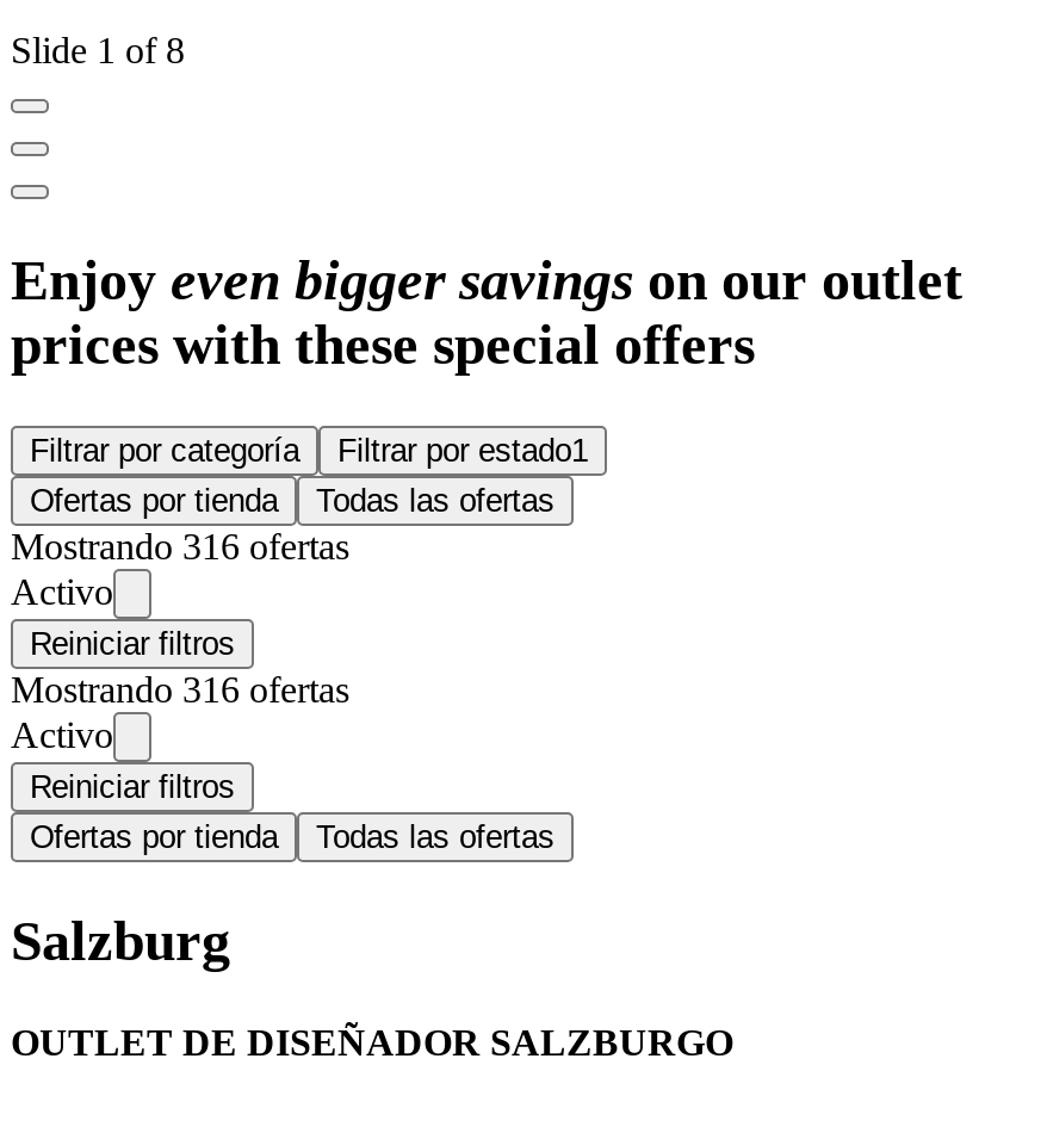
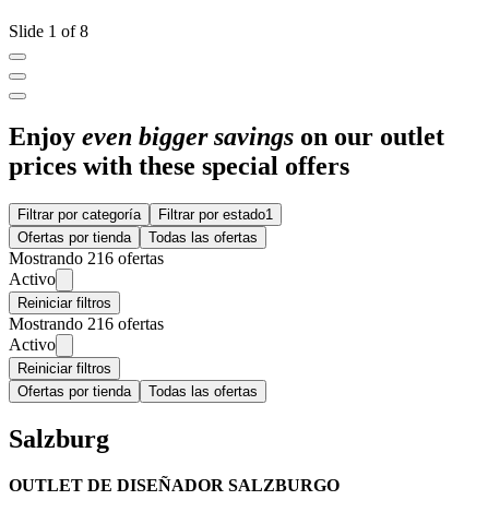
[11,526,349,566] Mostrando 316 ofertas -> [9,249,164,267] Mostrando 216 ofertas
[11,669,349,710] Mostrando 316 ofertas -> [9,314,164,333] Mostrando 216 ofertas

